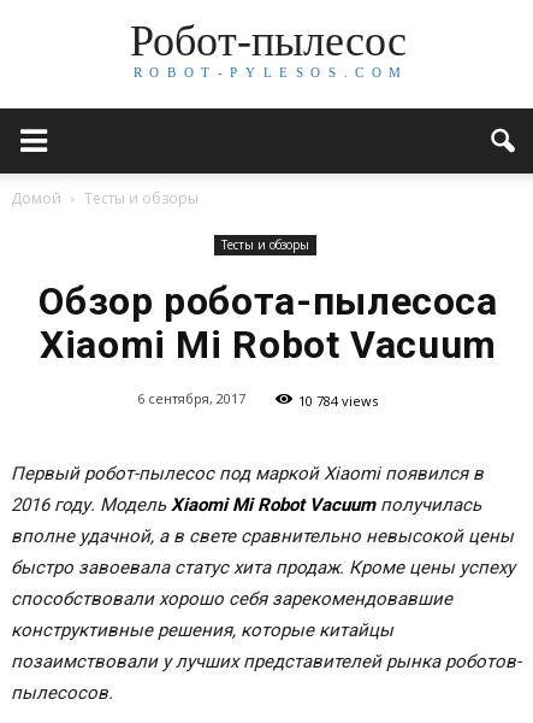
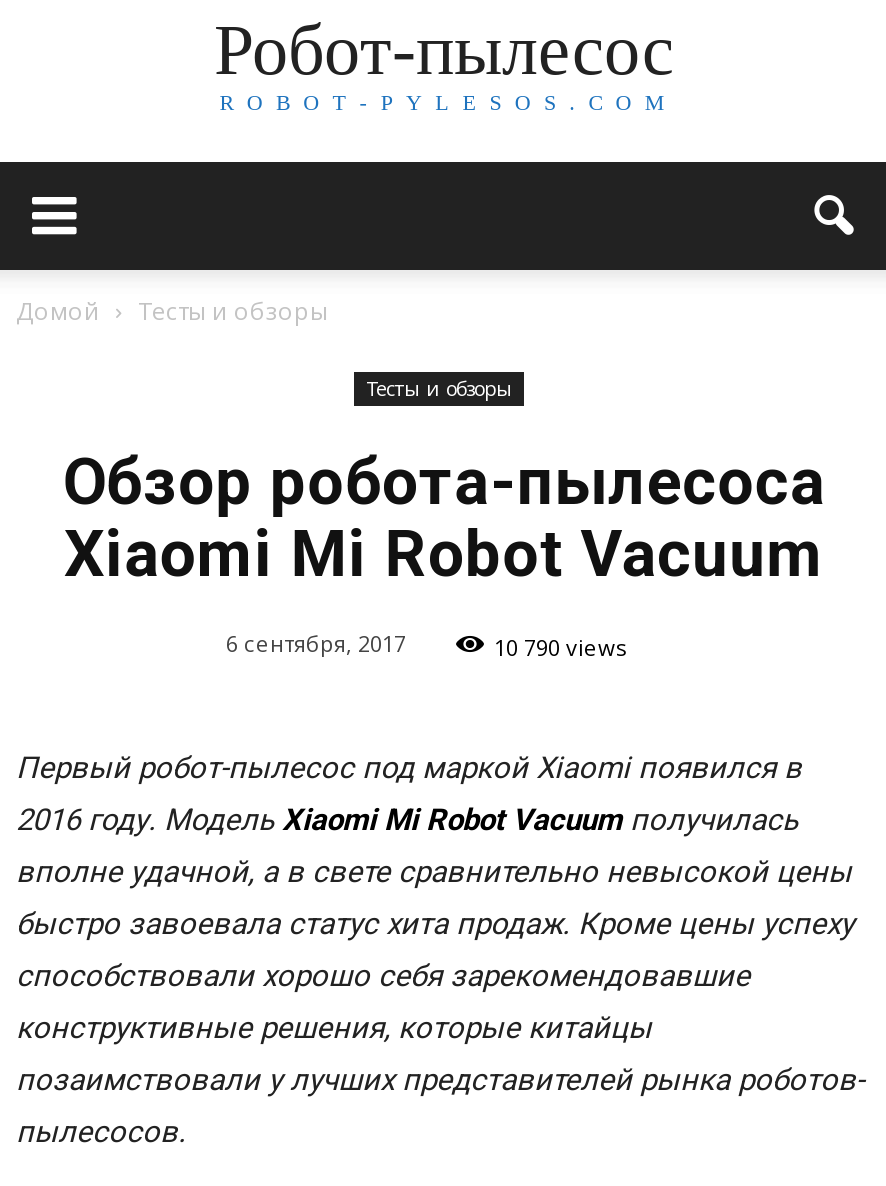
[298,392,378,410] 10 784 views -> [494,632,626,662] 10 790 views

